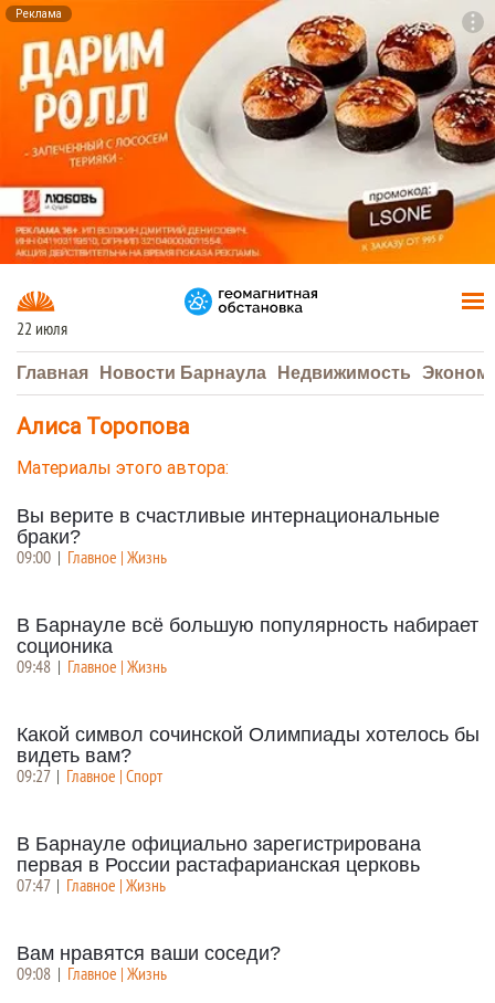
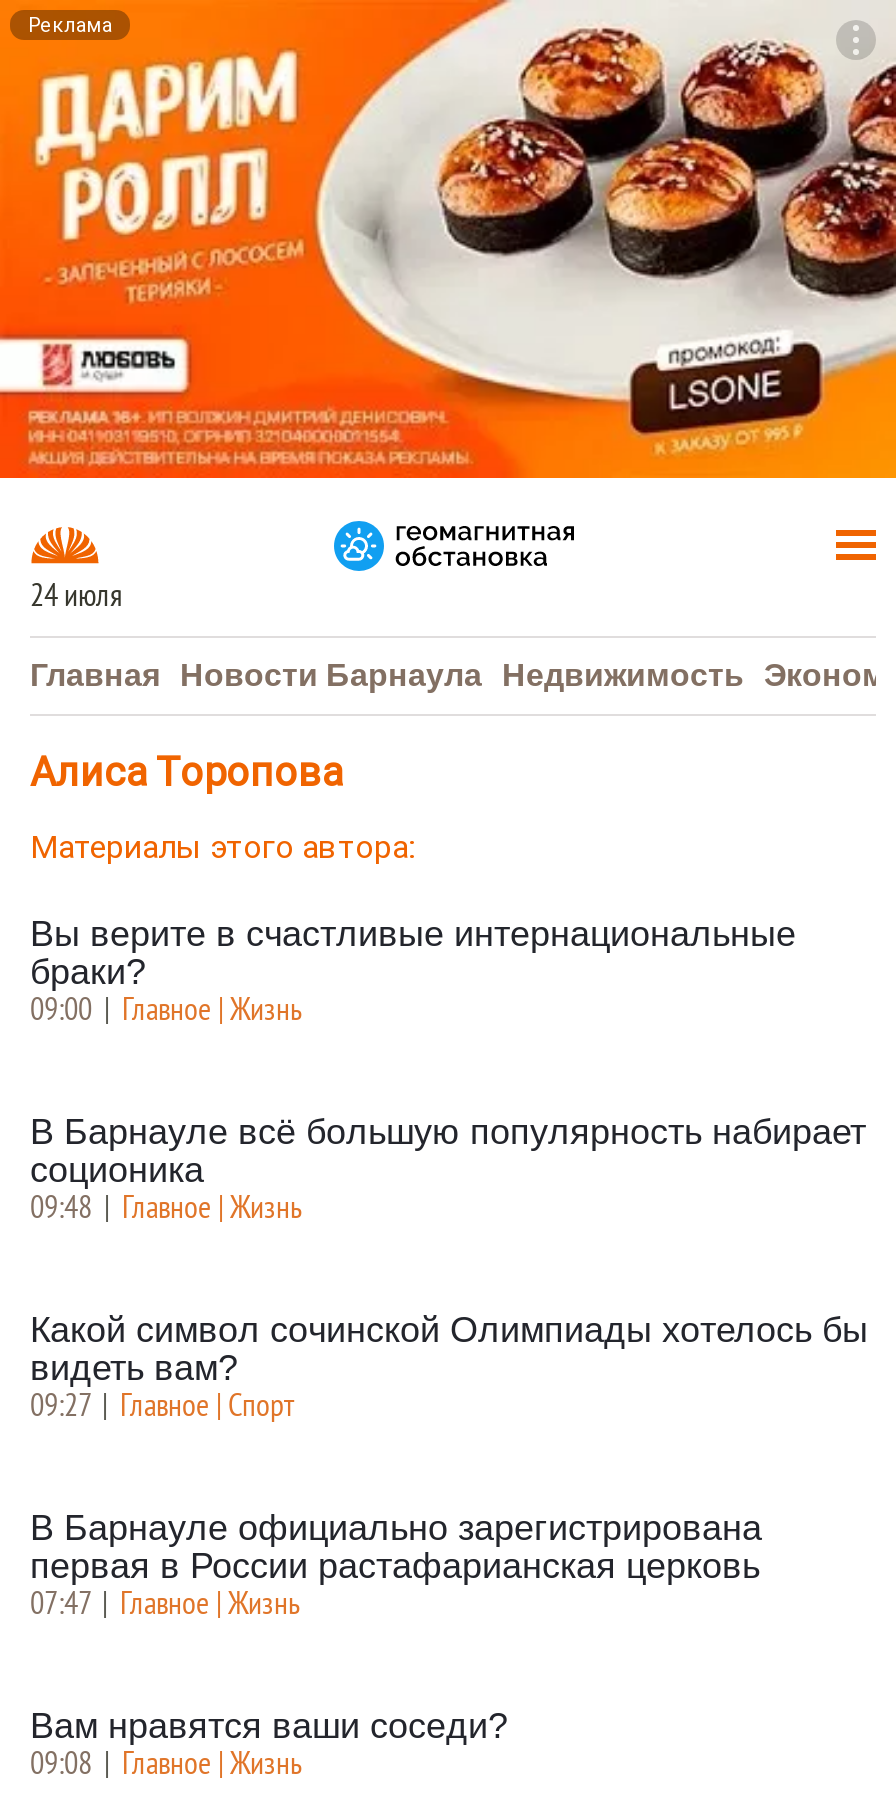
[17,319,67,339] 22 июля -> [30,578,122,614] 24 июля

